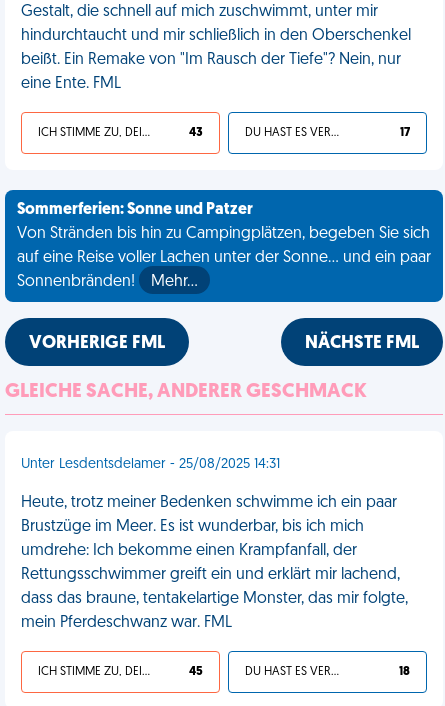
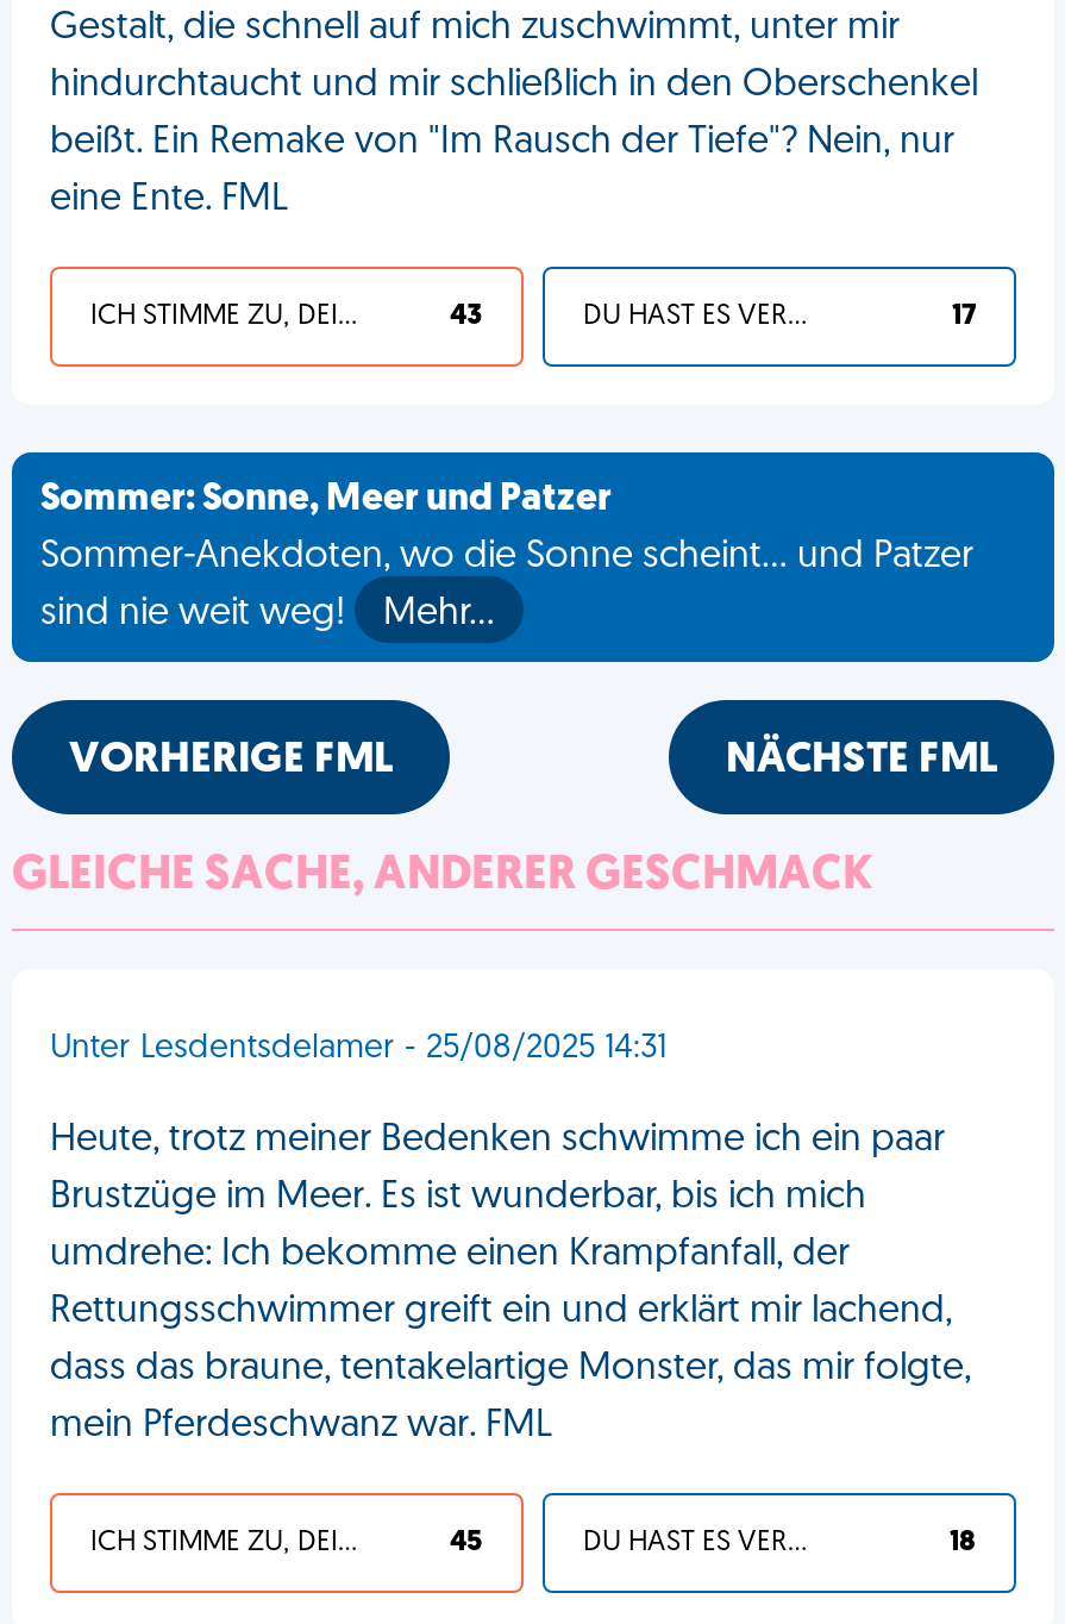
[17,202,431,290] Sommerferien: Sonne und Patzer | Von Stränden bis hin zu Campingplätzen, begeben Sie sich | auf eine Reise voller Lachen unter der Sonne... und ein paar | Sonnenbränden! -> [40,481,973,633] Sommer: Sonne, Meer und Patzer | Sommer-Anekdoten, wo die Sonne scheint... und Patzer | sind nie weit weg!

